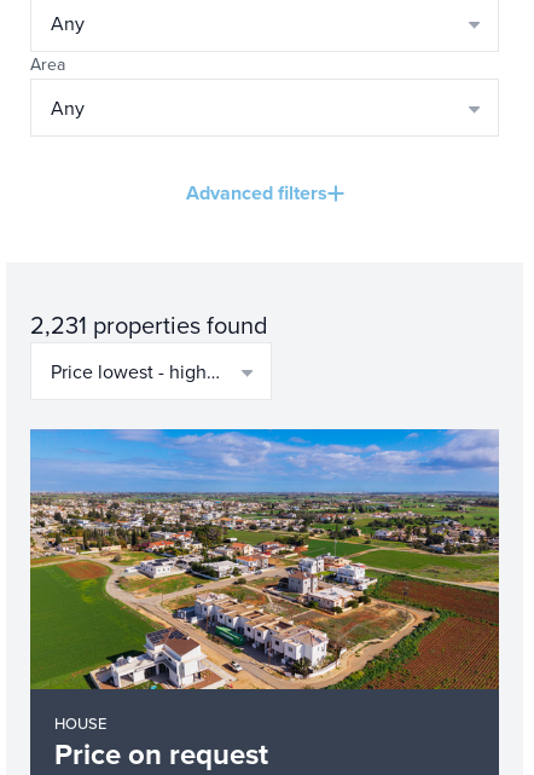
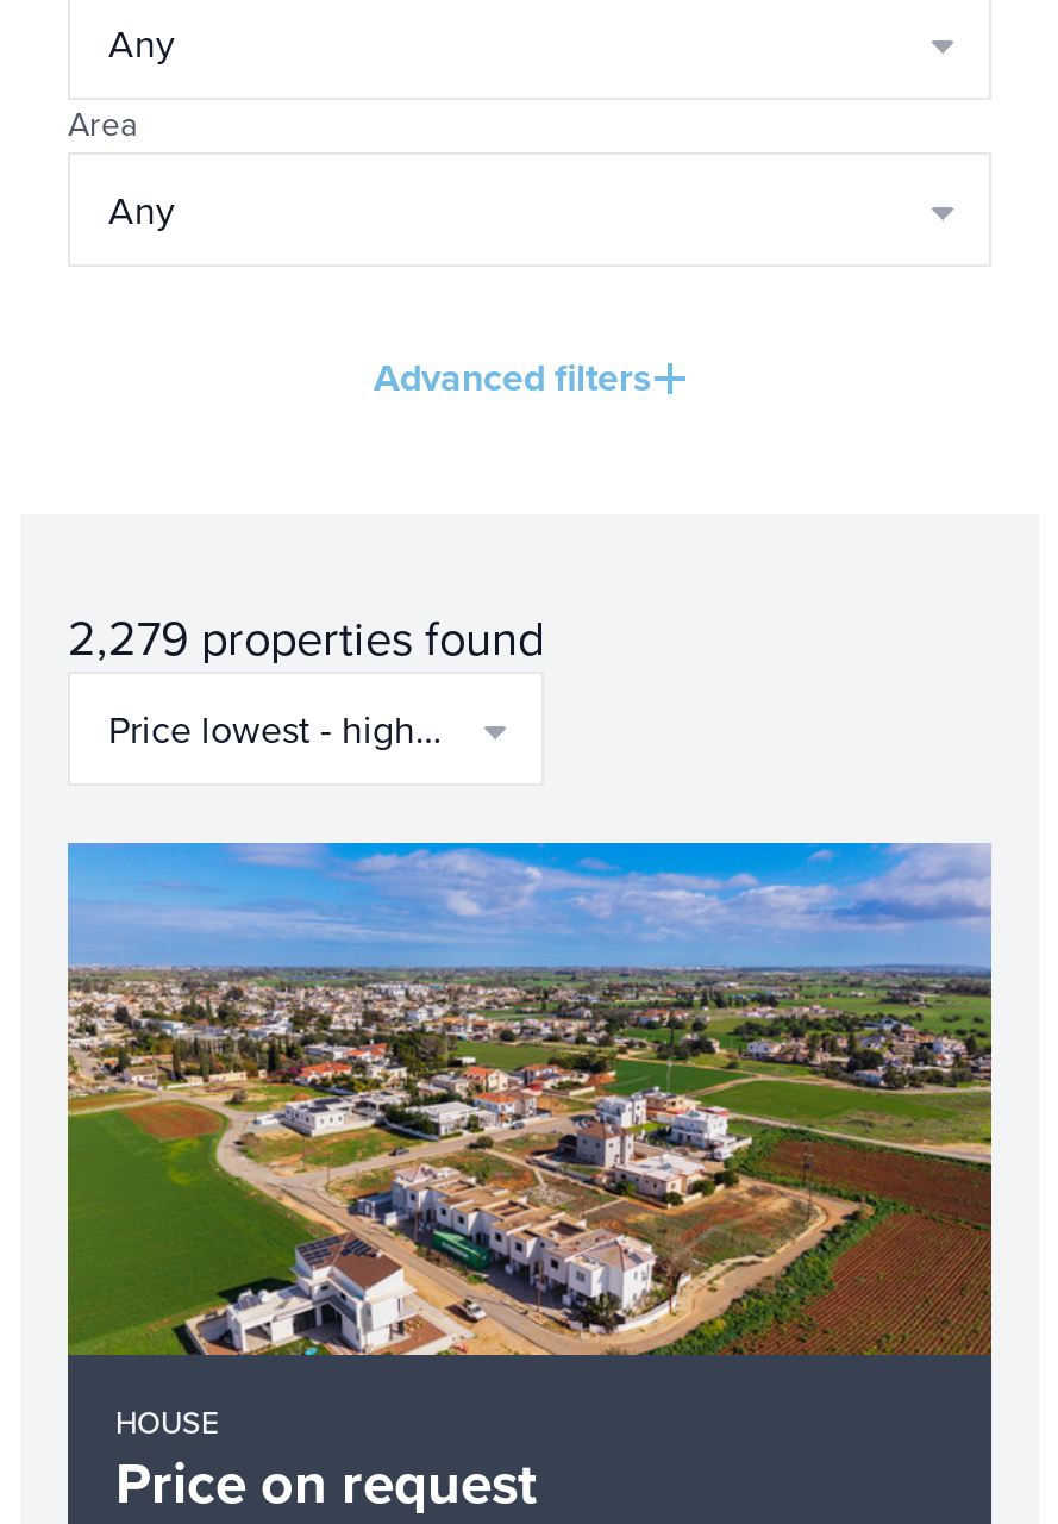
[30,312,268,341] 2,231 properties found -> [68,612,546,669] 2,279 properties found

